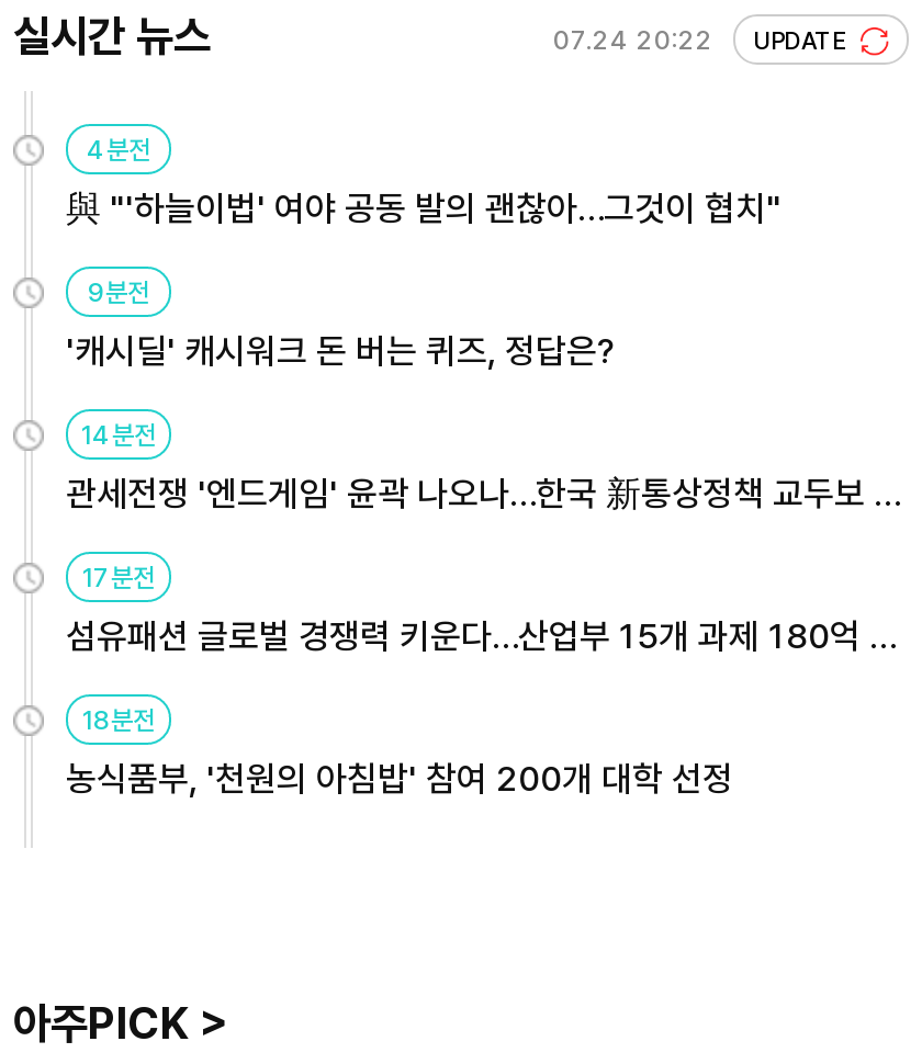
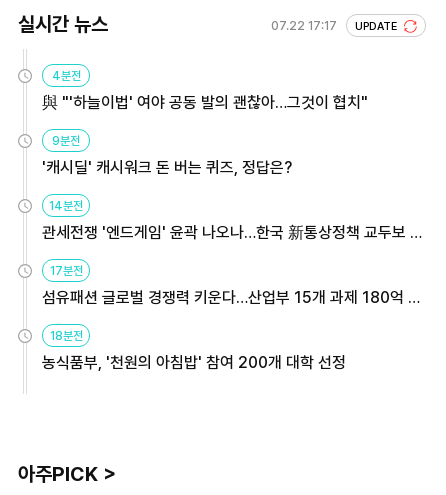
[553,26,852,56] 07.24 20:22 UPDATE -> [271,19,400,33] 07.22 17:17 UPDATE

